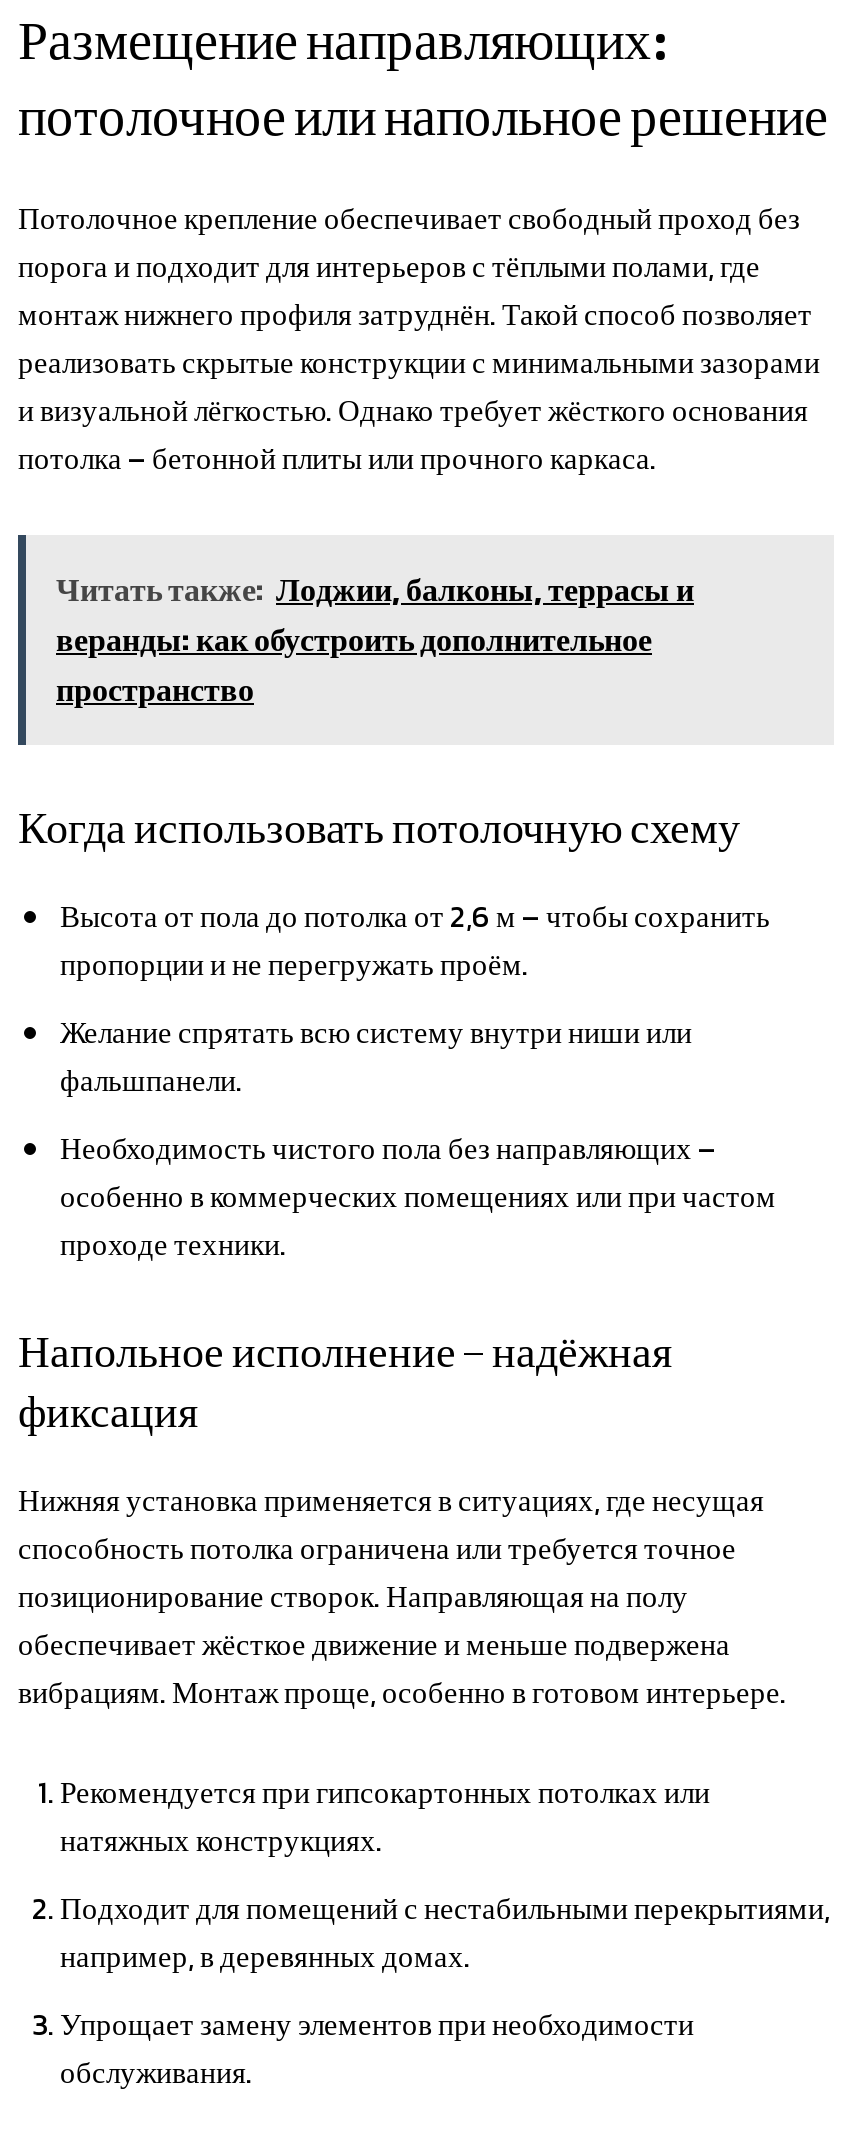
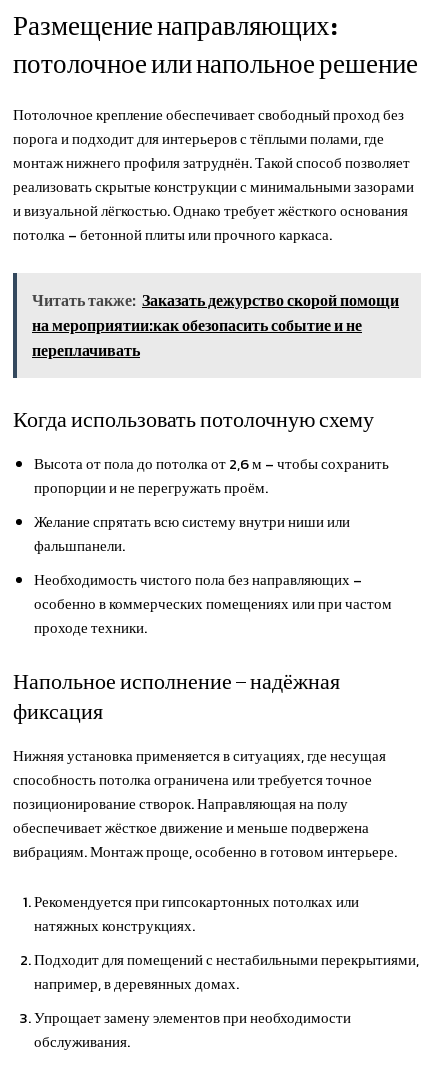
[56,565,694,713] Читать также: Лоджии, балконы, террасы и | веранды: как обустроить дополнительное | пространство -> [32,288,399,362] Читать также: Заказать дежурство скорой помощи | на мероприятии:как обезопасить событие и не | переплачивать

